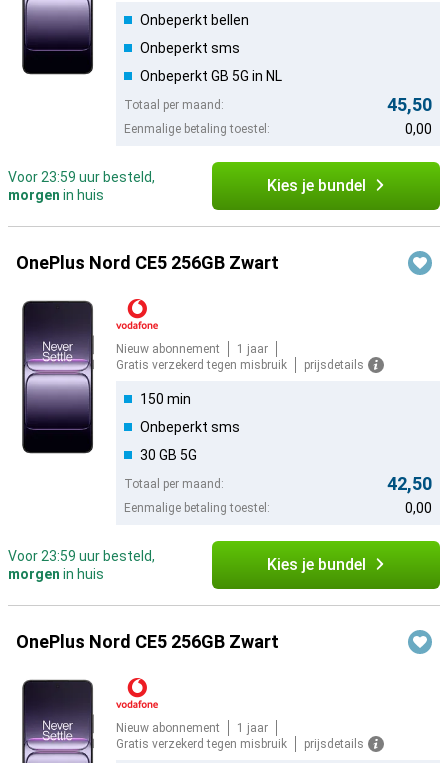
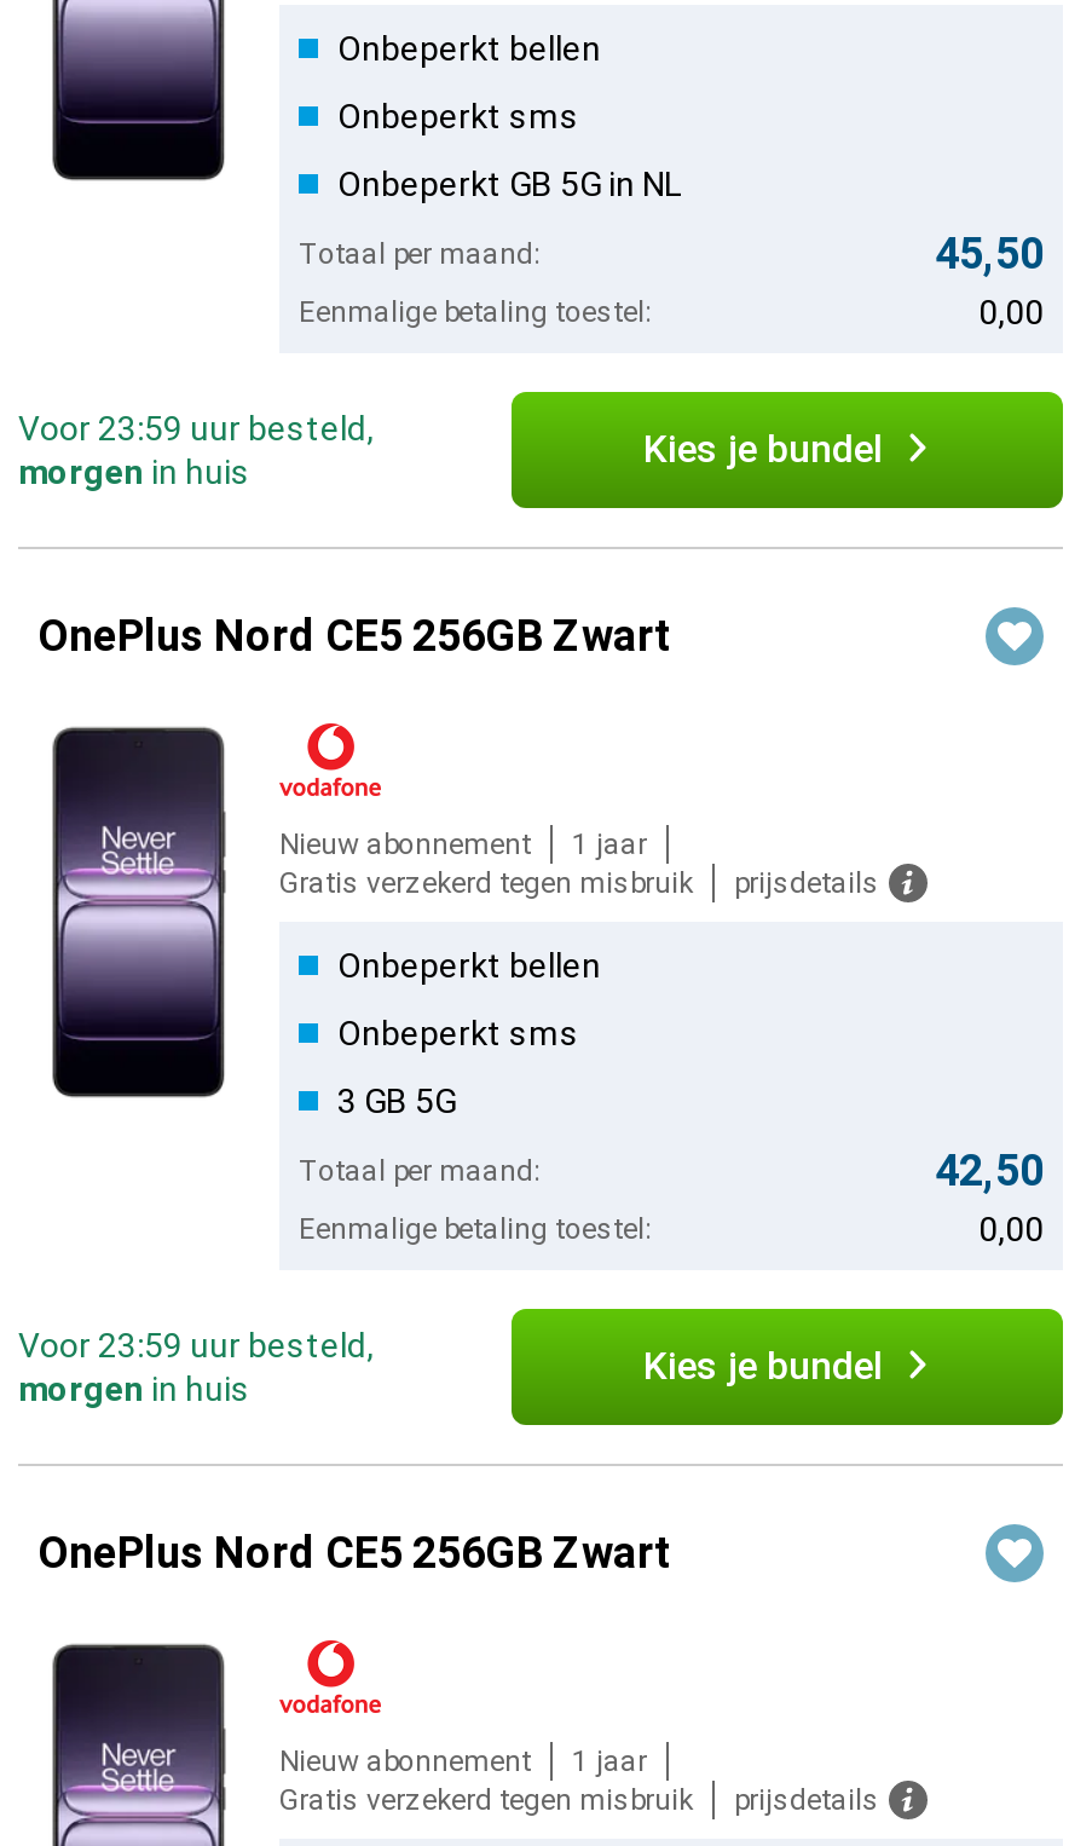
[140,391,191,407] 150 min -> [337,947,601,986] Onbeperkt bellen
[140,447,197,463] 30 GB 5G -> [337,1082,456,1121] 3 GB 5G

